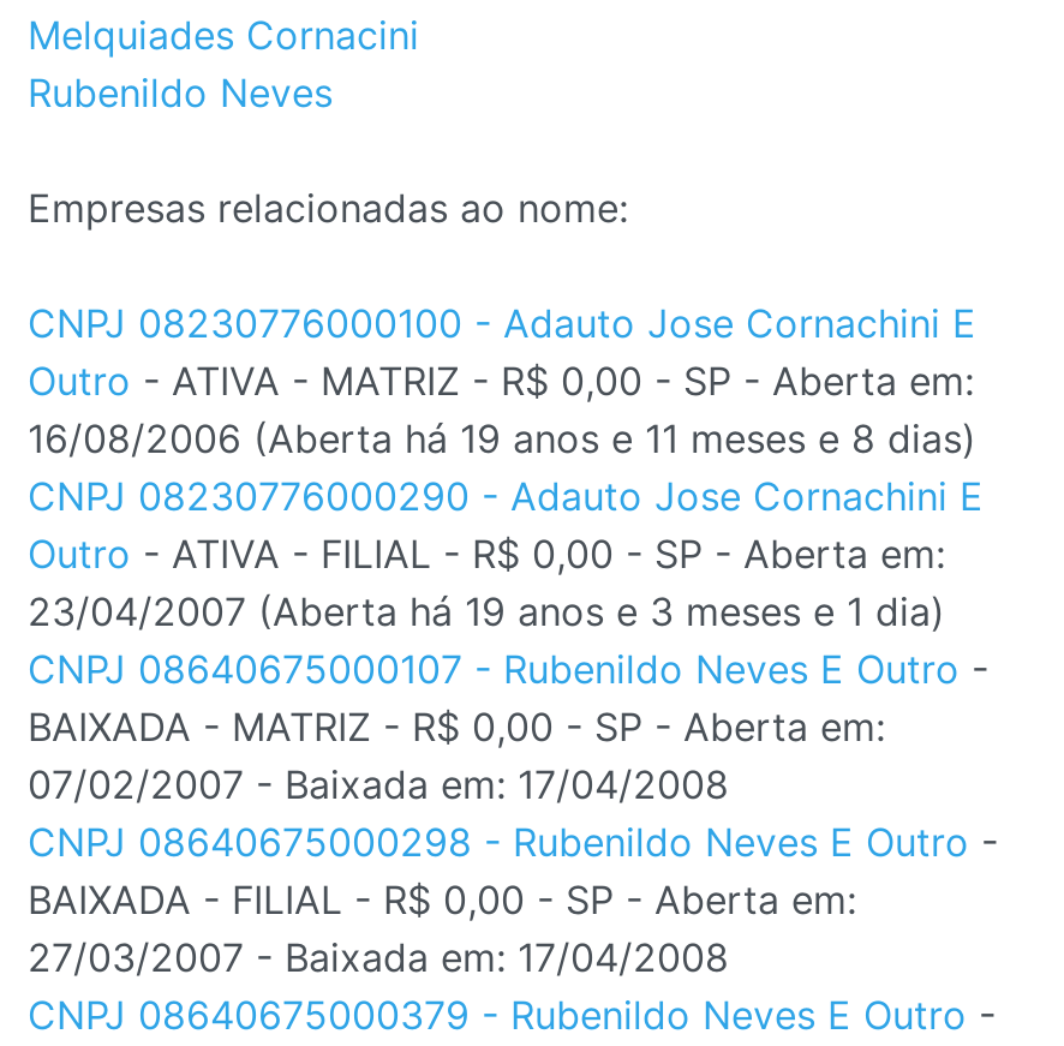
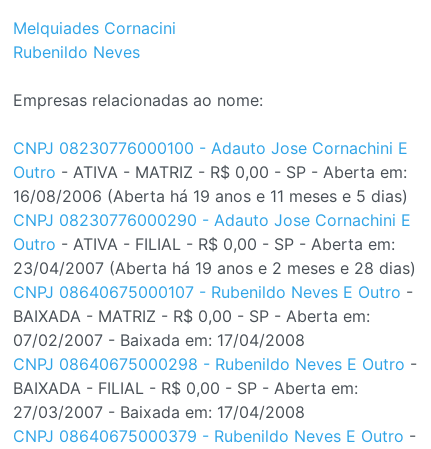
[28,414,976,462] 16/08/2006 (Aberta há 19 anos e 11 meses e 8 dias) -> [13,186,408,206] 16/08/2006 (Aberta há 19 anos e 11 meses e 5 dias)
[28,587,945,635] 23/04/2007 (Aberta há 19 anos e 3 meses e 1 dia) -> [13,258,416,278] 23/04/2007 (Aberta há 19 anos e 2 meses e 28 dias)

